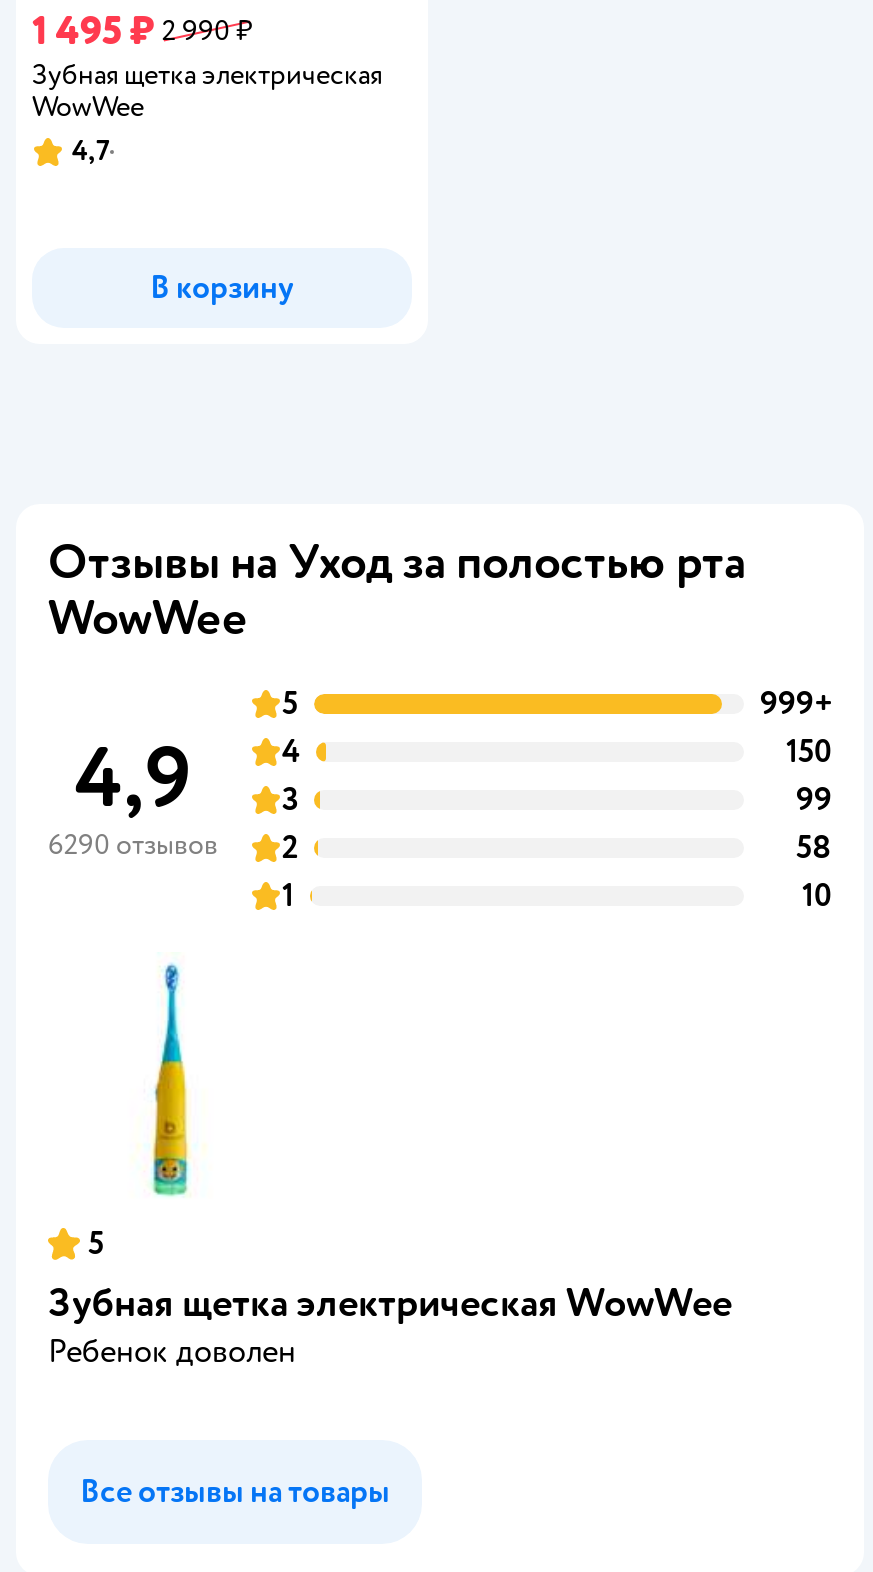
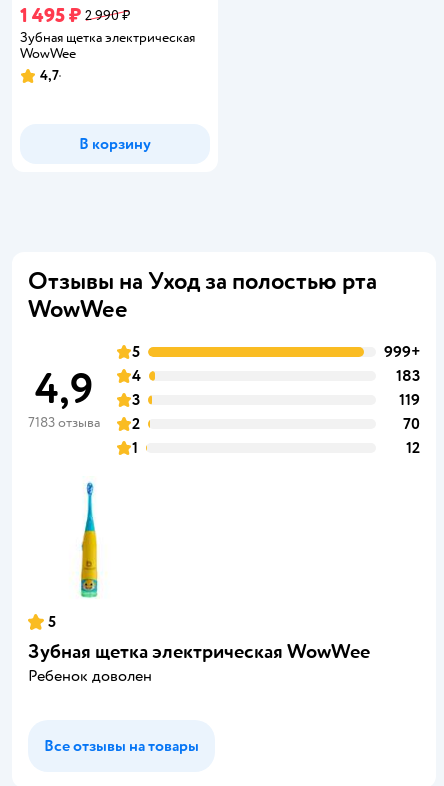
[786,731,832,771] 150 -> [396,365,420,385] 183
[796,779,832,819] 99 -> [399,389,420,409] 119
[48,827,298,867] 6290 отзывов 2 -> [28,413,140,433] 7183 отзыва 2
[796,827,832,867] 58 -> [403,413,420,433] 70
[802,875,832,915] 10 -> [406,437,420,457] 12

